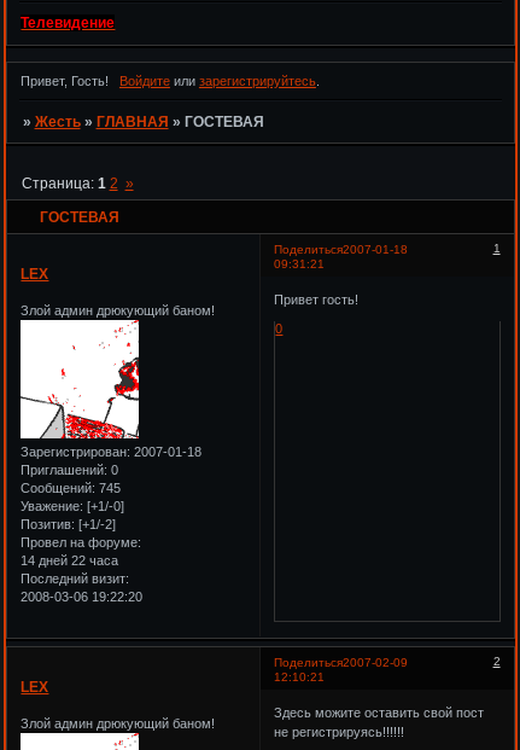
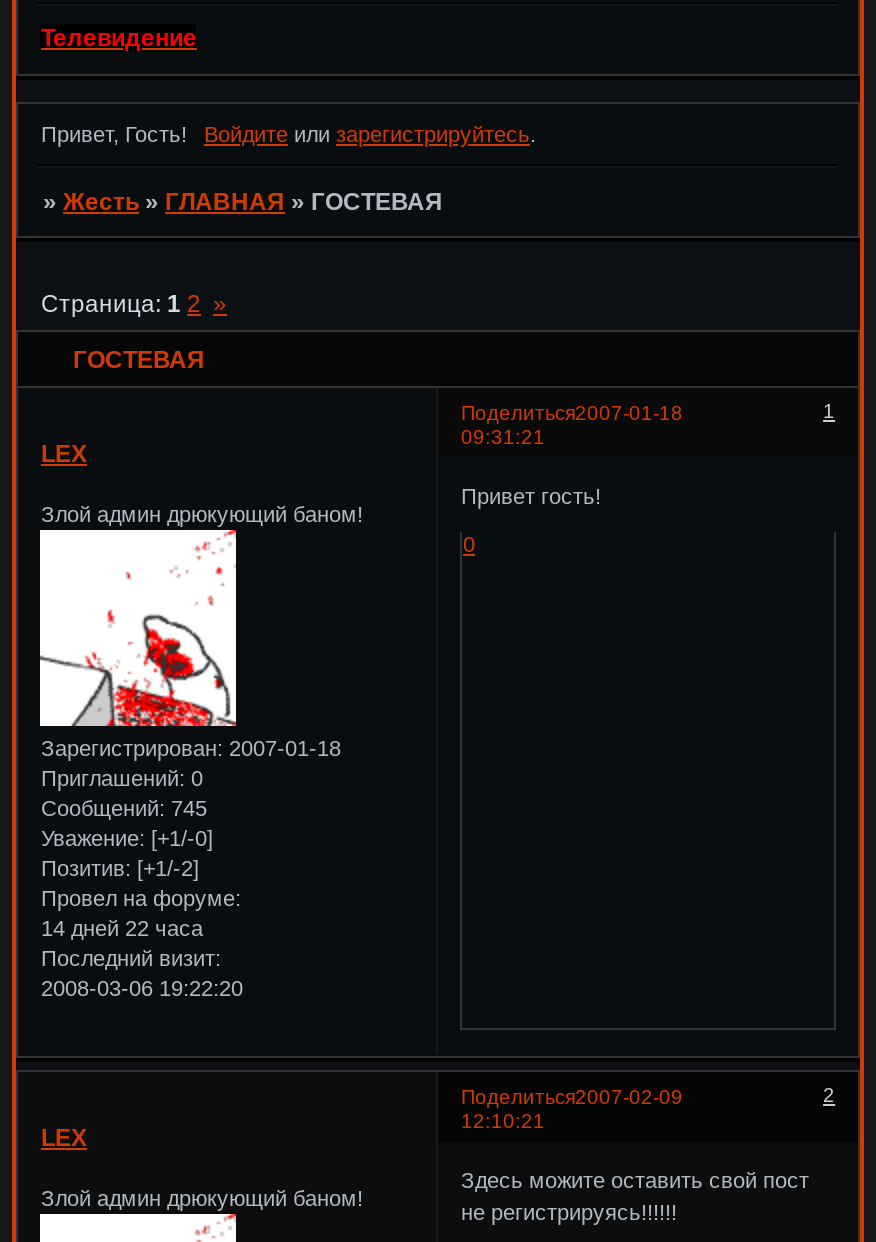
[77,356,140,434] [image] -> [132,592,238,722] [image]

